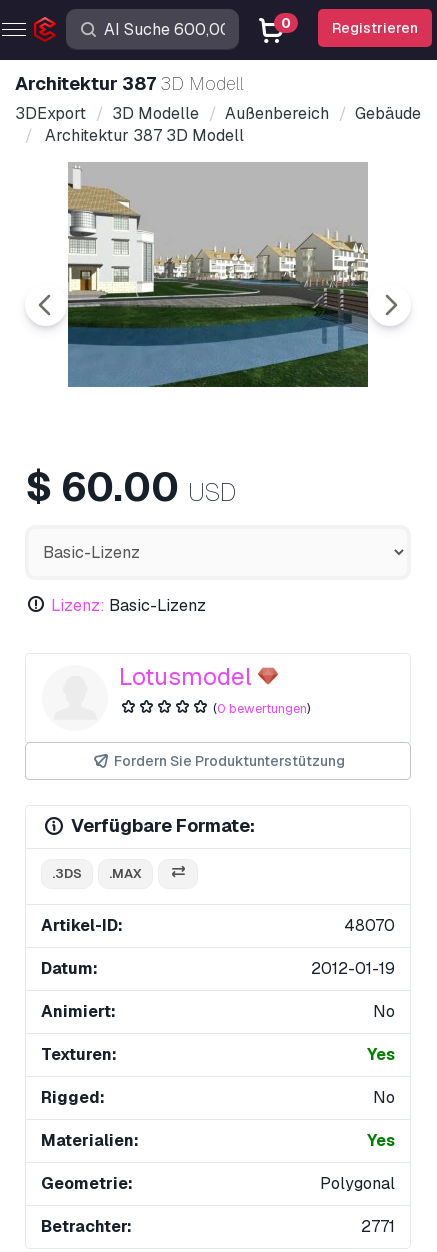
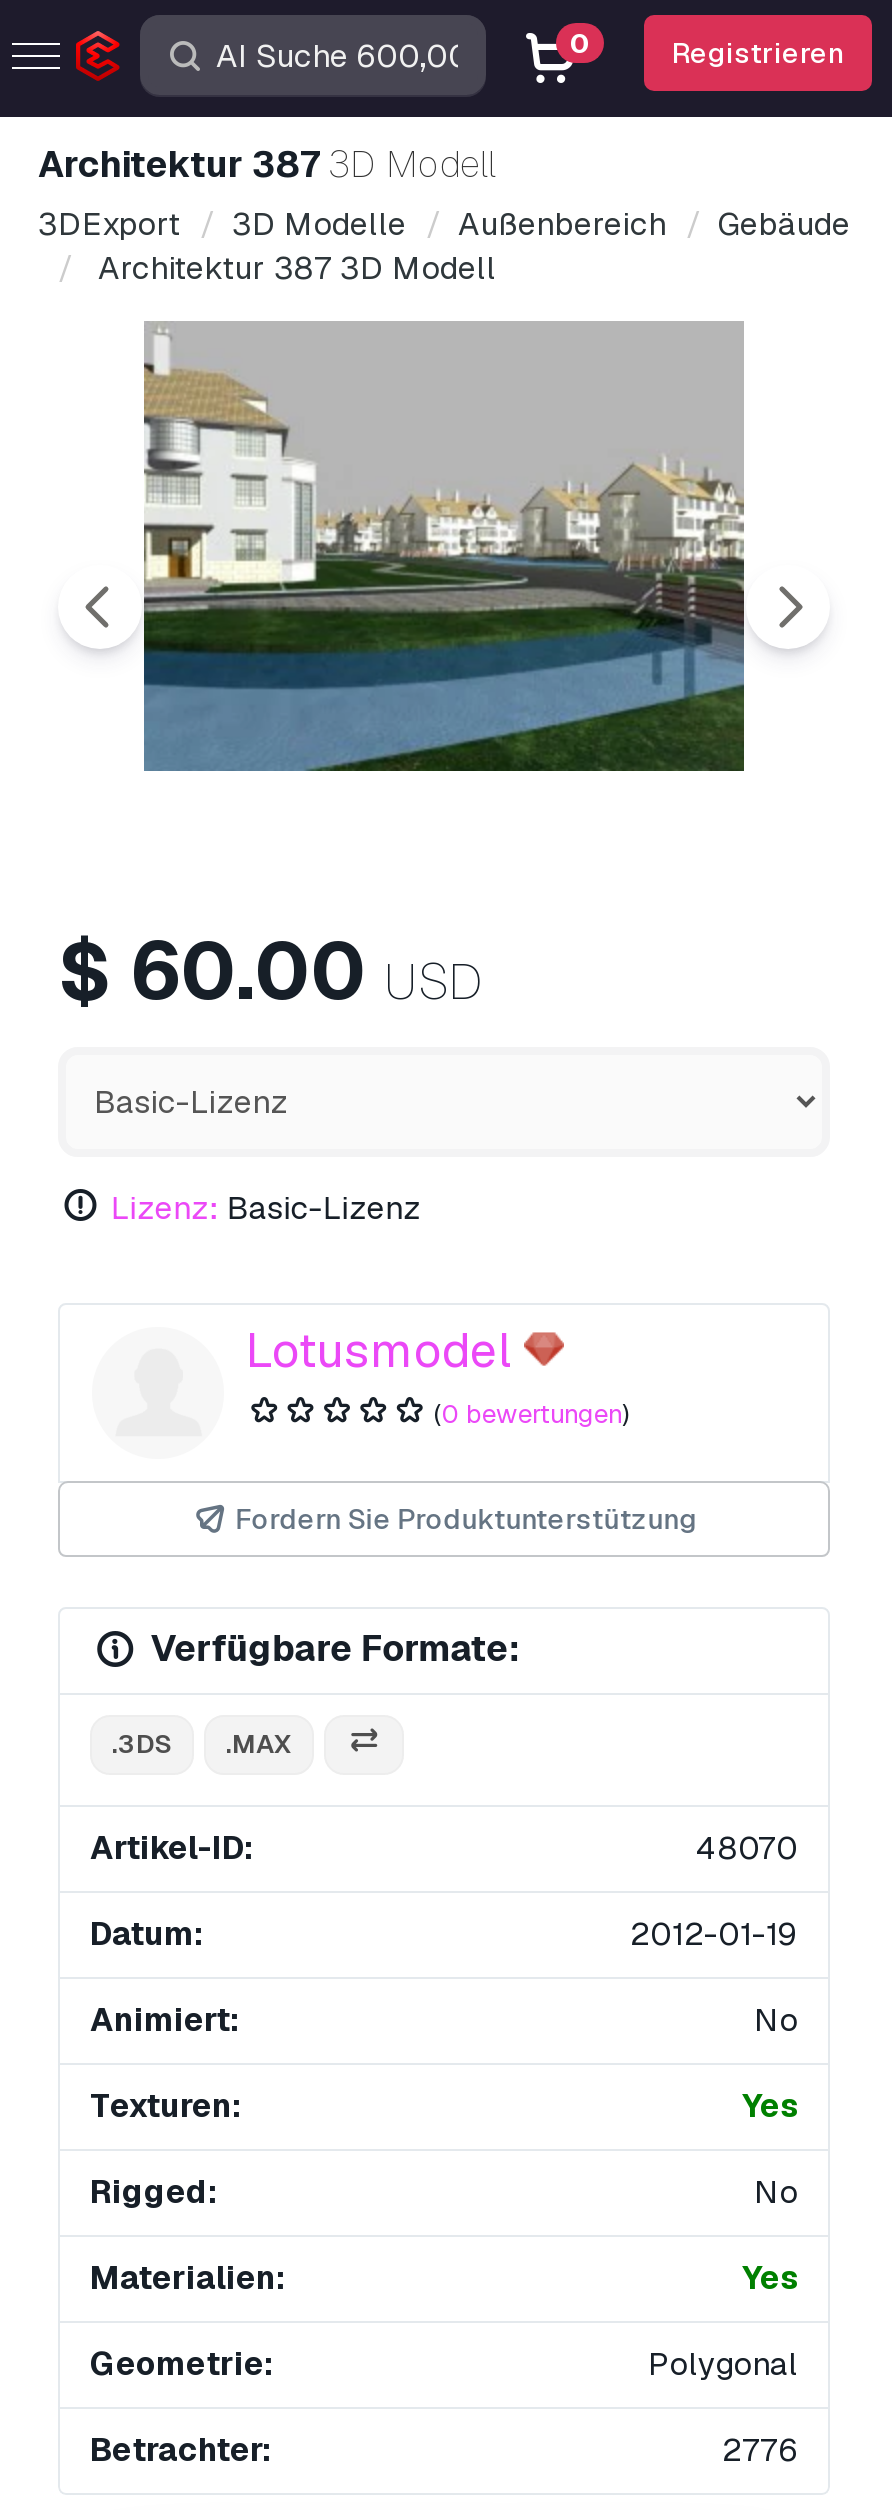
[361,1216,395,1237] 2771 -> [722,2429,798,2471] 2776

